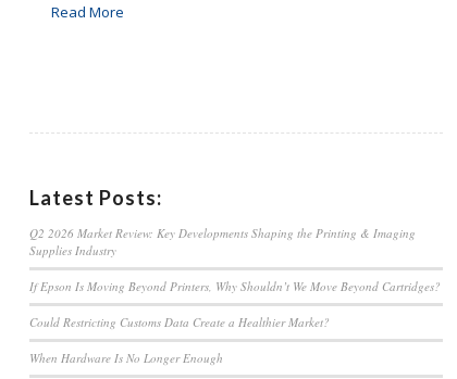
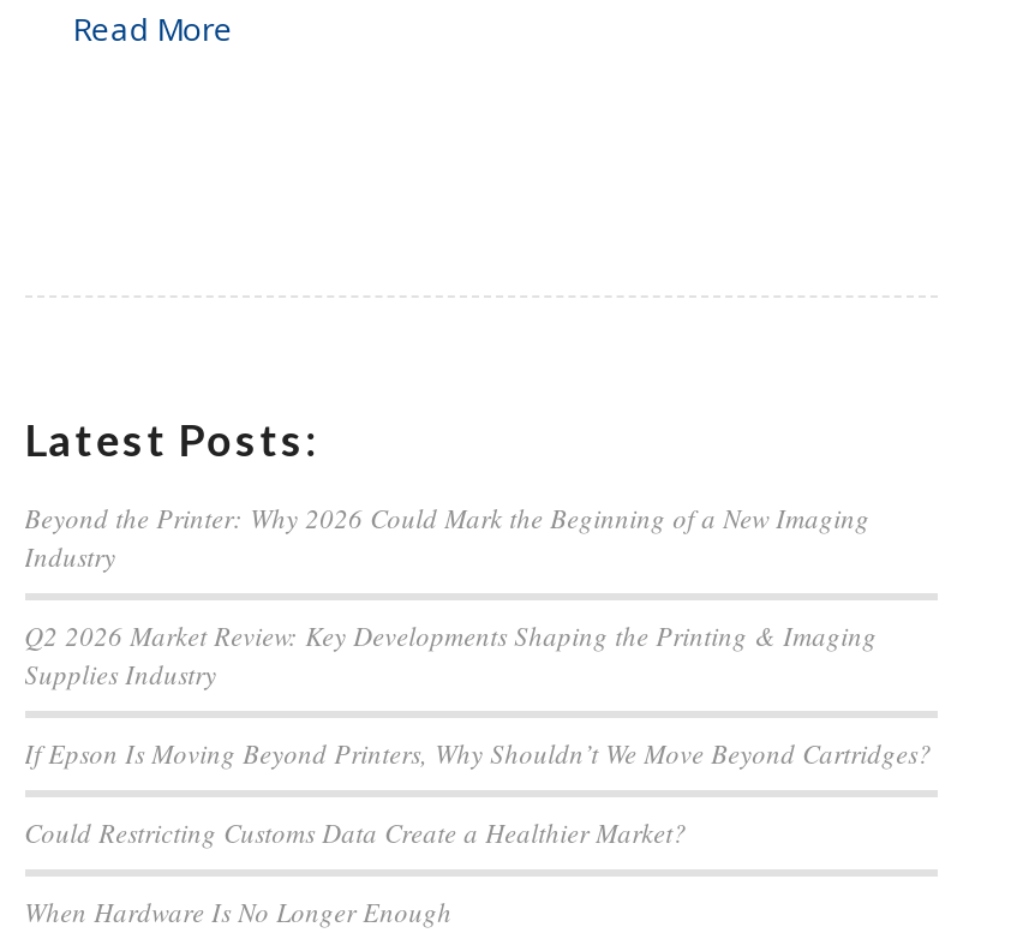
none -> [24,498,870,573] Beyond the Printer: Why 2026 Could Mark the Beginning of a New Imaging | Industry

